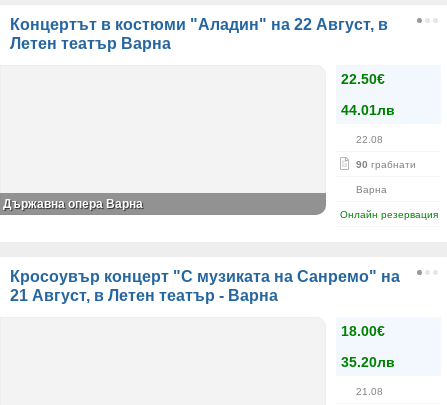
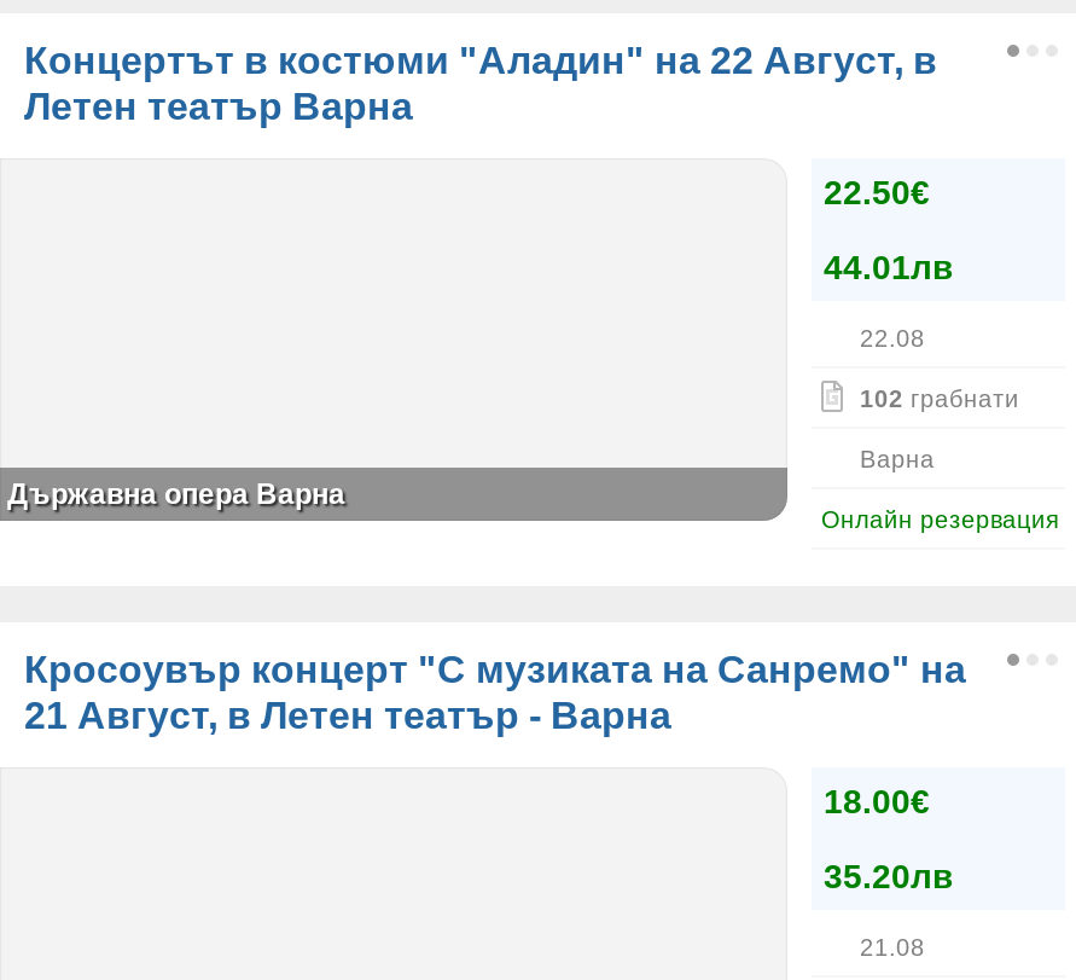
[356,159,416,170] 90 грабнати -> [860,386,1019,412] 102 грабнати

